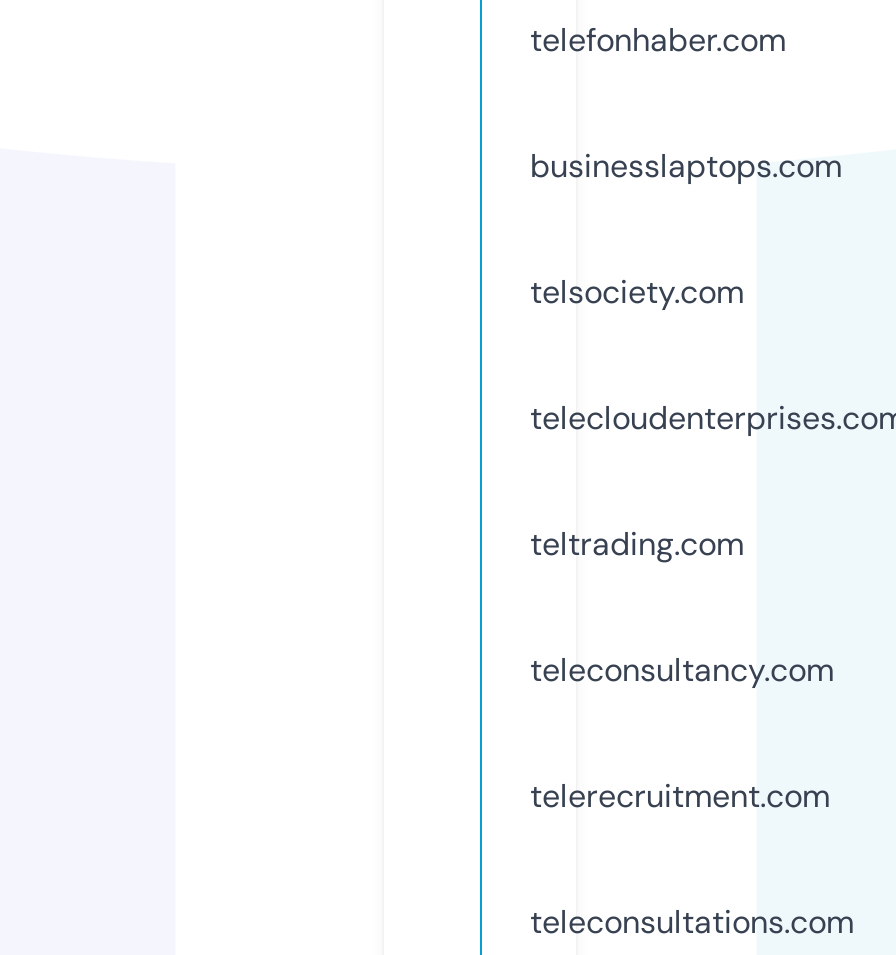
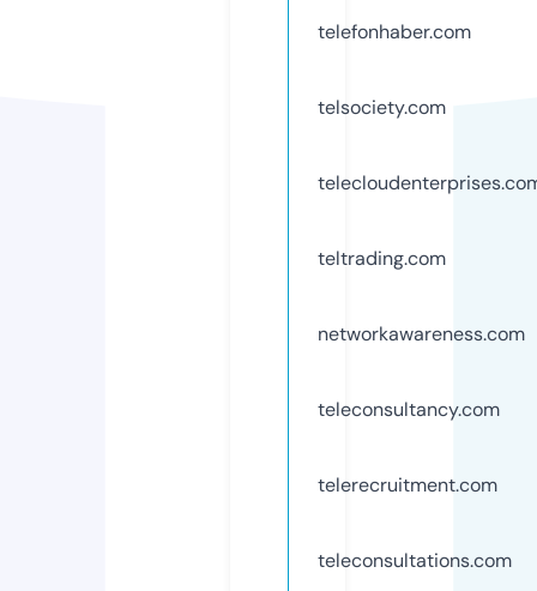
[530,145,842,187] businesslaptops.com -> none
moved [530,271,744,565] -> [318,94,446,271]: telsociety.com | teltrading.com
none -> [318,321,525,346] networkawareness.com

